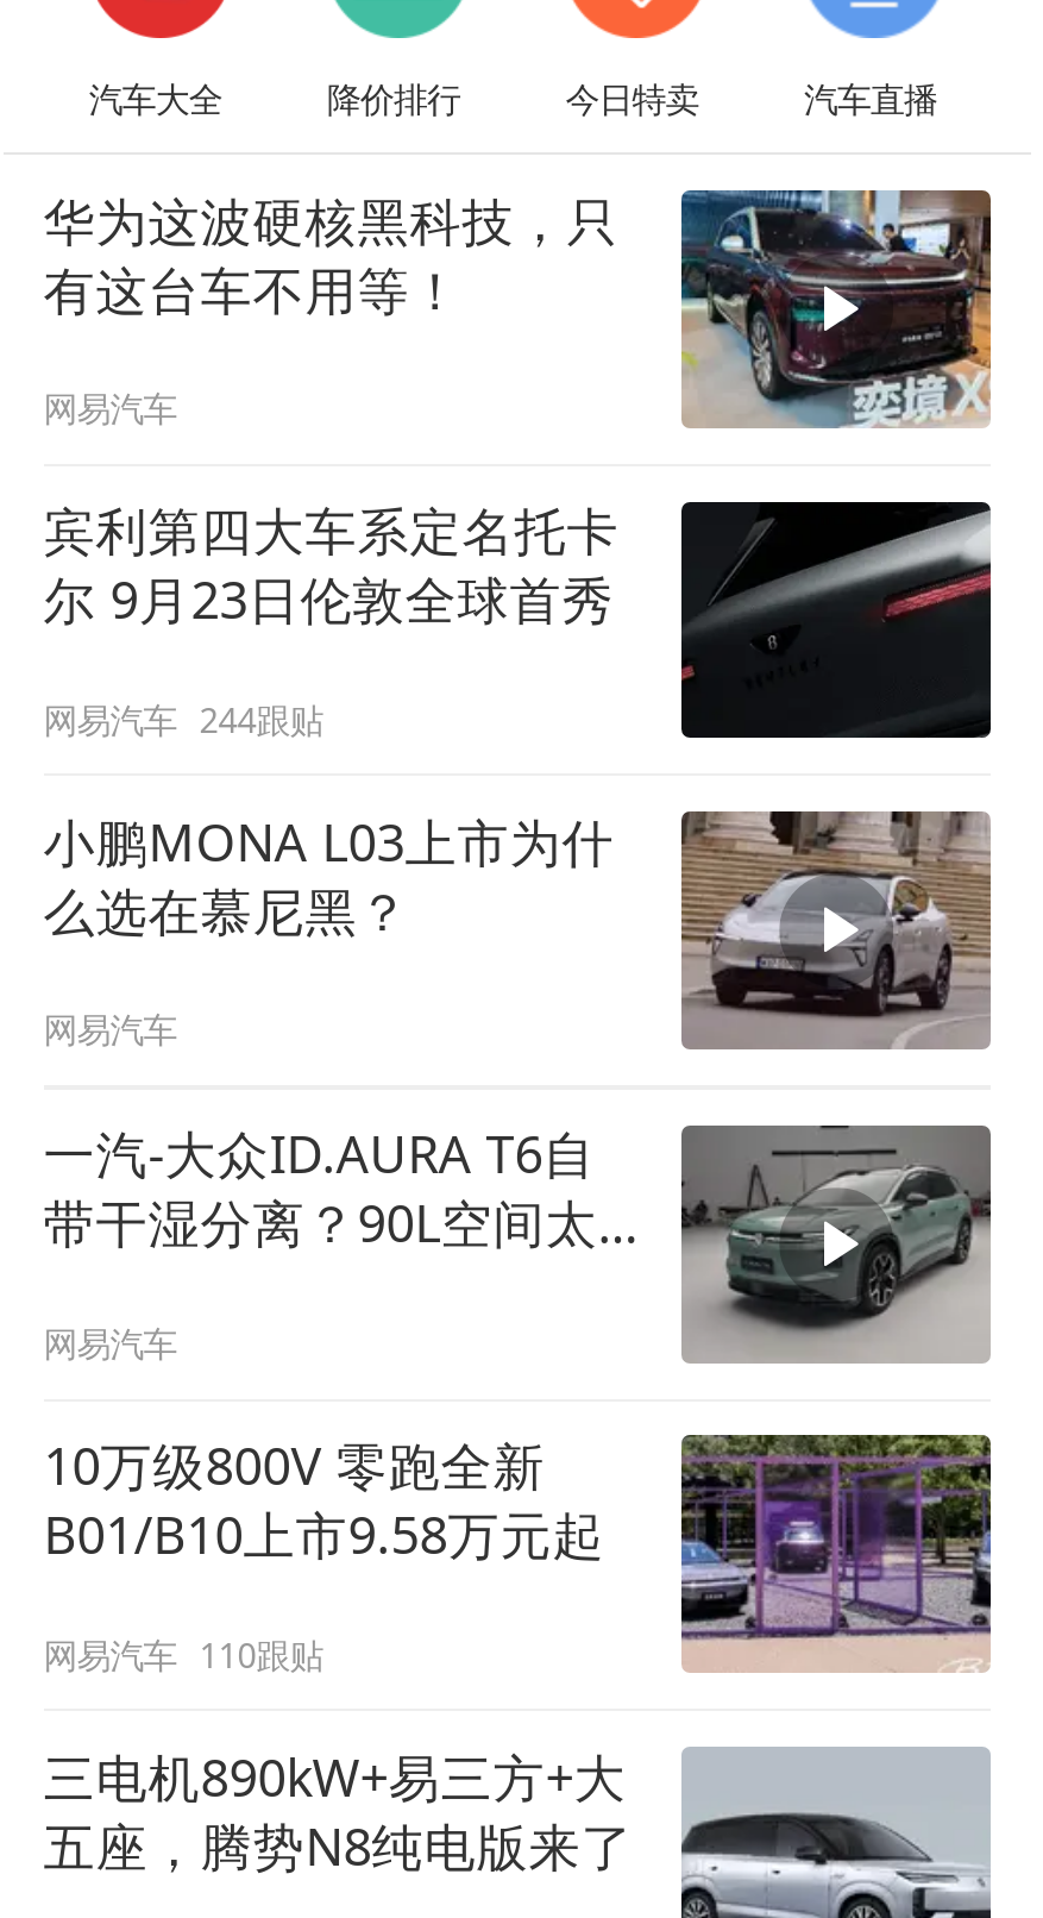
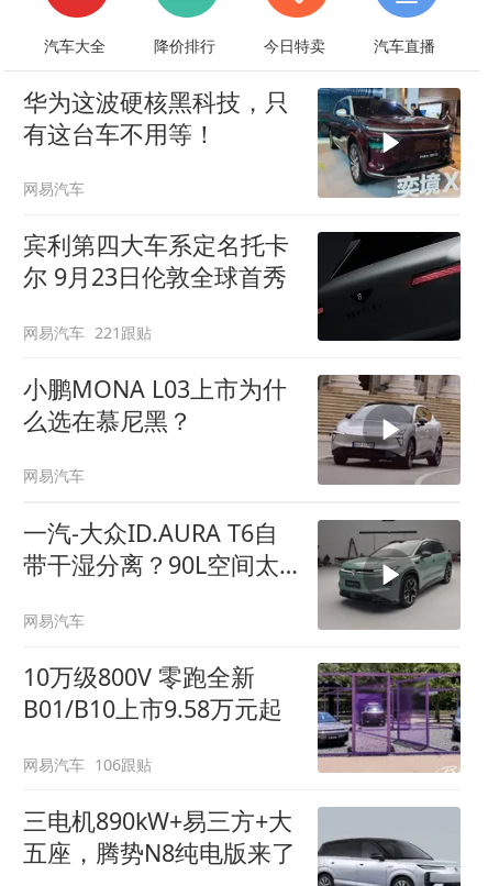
[43,697,323,742] 网易汽车 244跟贴 -> [23,322,152,343] 网易汽车 221跟贴
[43,1631,323,1677] 网易汽车 110跟贴 -> [23,754,152,775] 网易汽车 106跟贴

